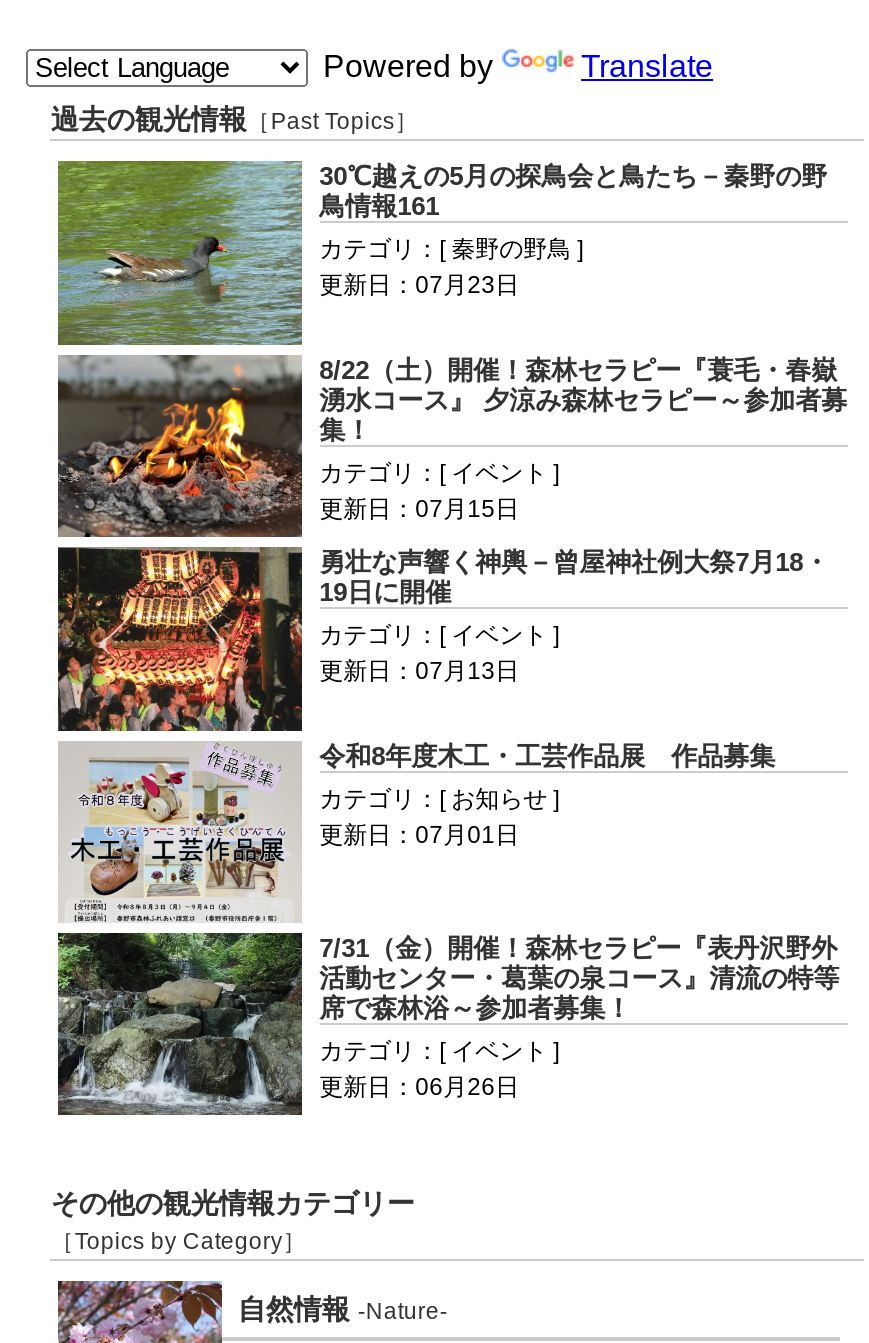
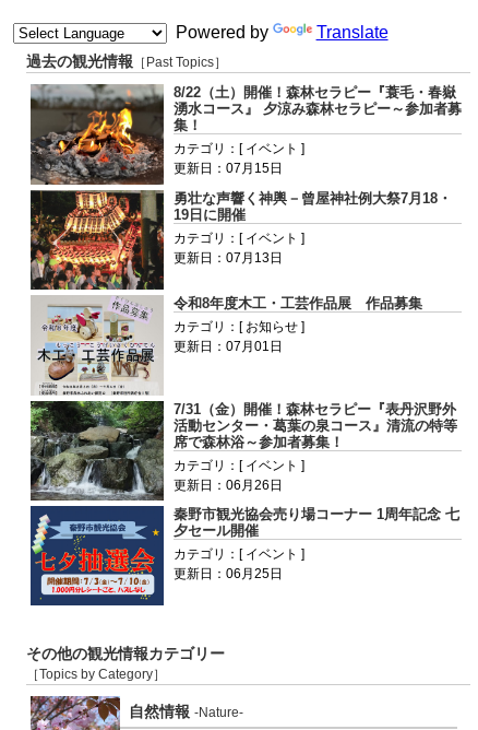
[56,159,827,347] [image] | 30℃越えの5月の探鳥会と鳥たち－秦野の野 | 鳥情報161 | カテゴリ：[ 秦野の野鳥 ] | 更新日：07月23日 -> none
moved [319,354,847,1101] -> [173,84,461,492]: 8/22（土）開催！森林セラピー『蓑毛・春嶽 | 湧水コース』 夕涼み森林セラピー～参加者募 | 集！ | ... | カテゴリ：[ イベント ] | 更新日：06月26日
none -> [29,505,459,607] [image] | 秦野市観光協会売り場コーナー 1周年記念 七 | 夕セール開催 | カテゴリ：[ イベント ] | 更新日：06月25日

